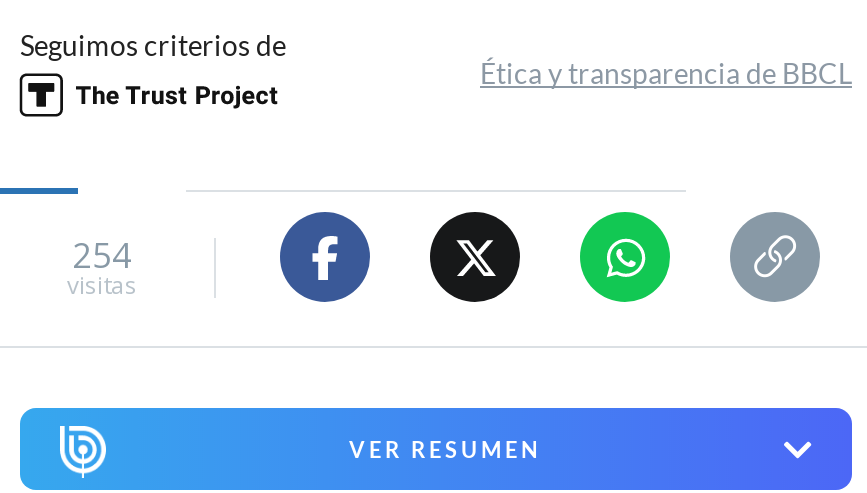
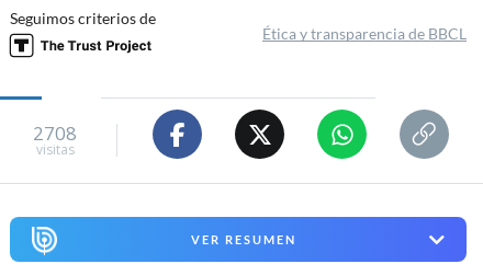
[72,232,132,278] 254 -> [33,120,77,146] 2708

